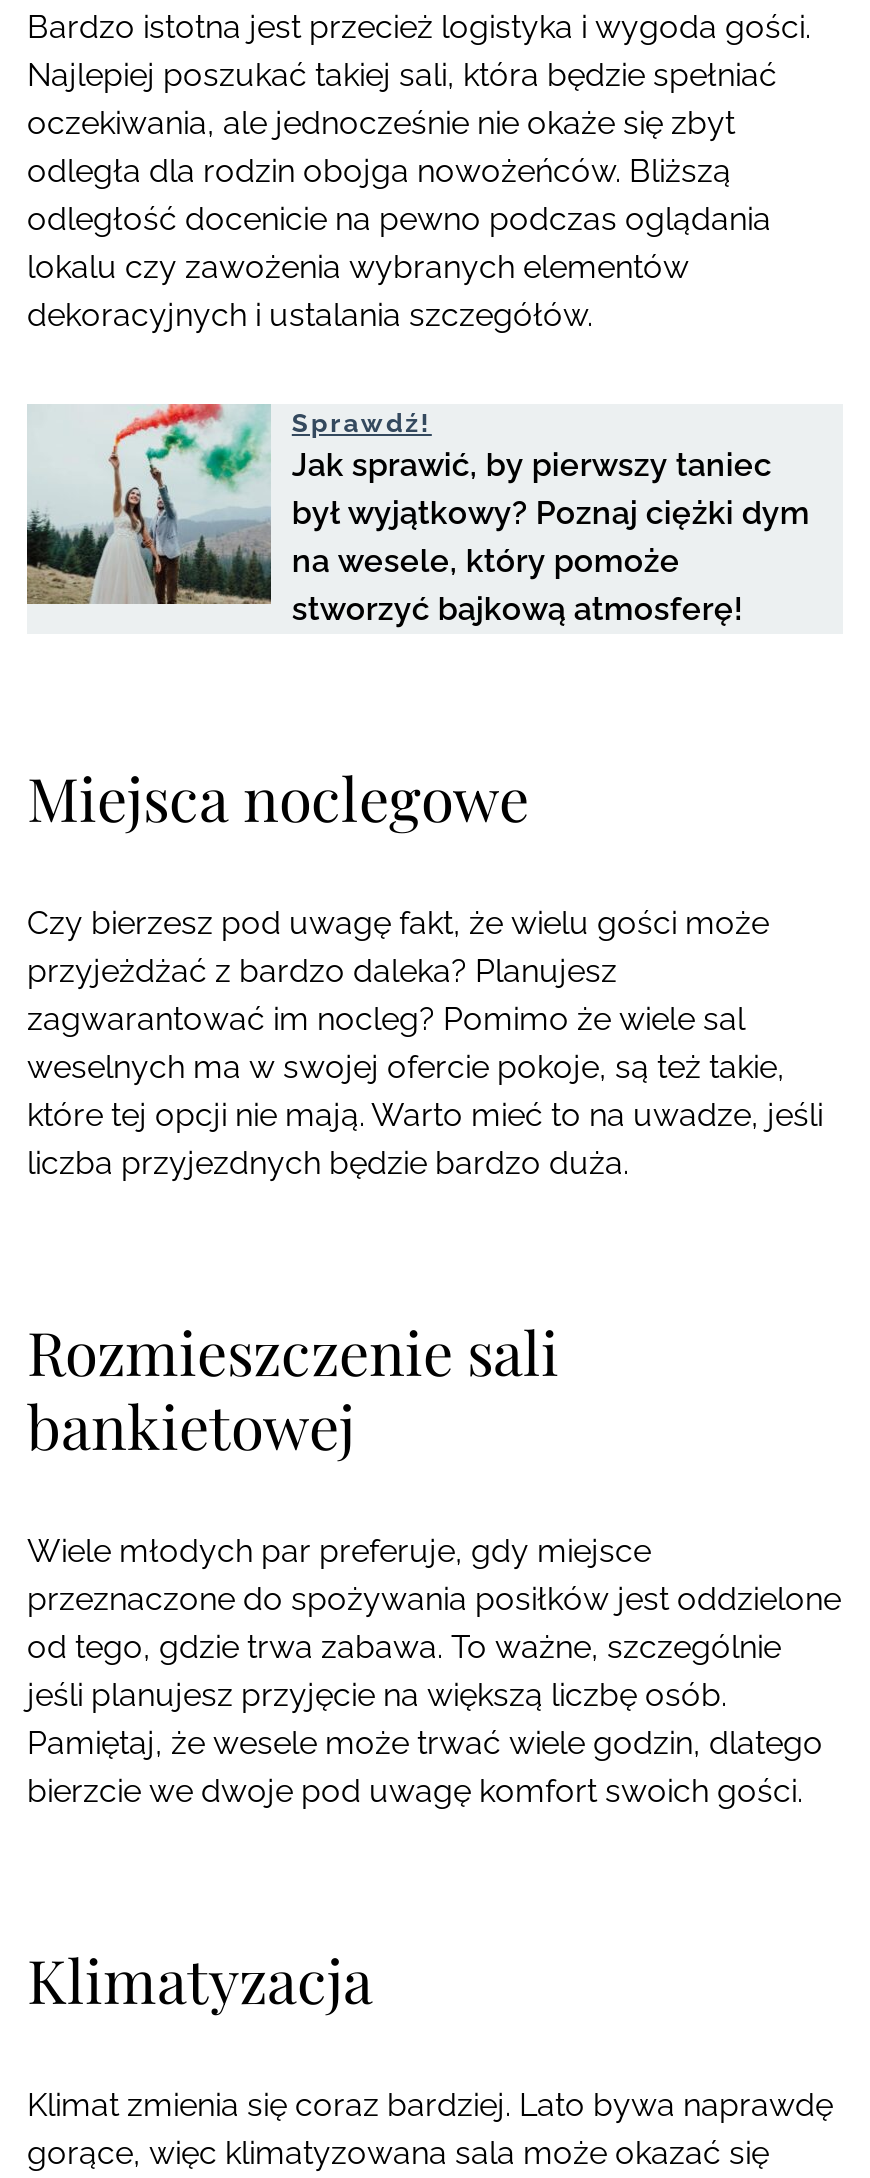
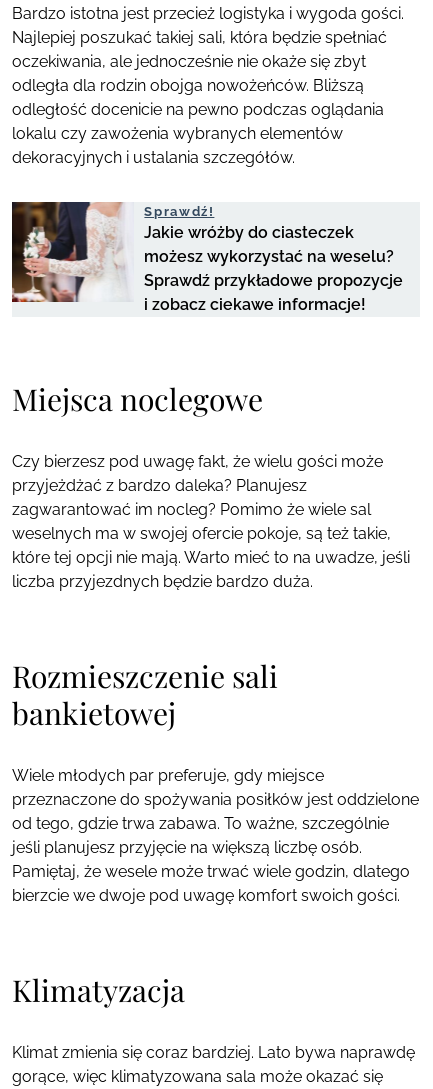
[25,402,810,628] [image] | Jak sprawić, by pierwszy taniec | był wyjątkowy? Poznaj ciężki dym | na wesele, który pomoże | stworzyć bajkową atmosferę! -> [11,201,403,314] [image] | Jakie wróżby do ciasteczek | możesz wykorzystać na weselu? | Sprawdź przykładowe propozycje | i zobacz ciekawe informacje!

